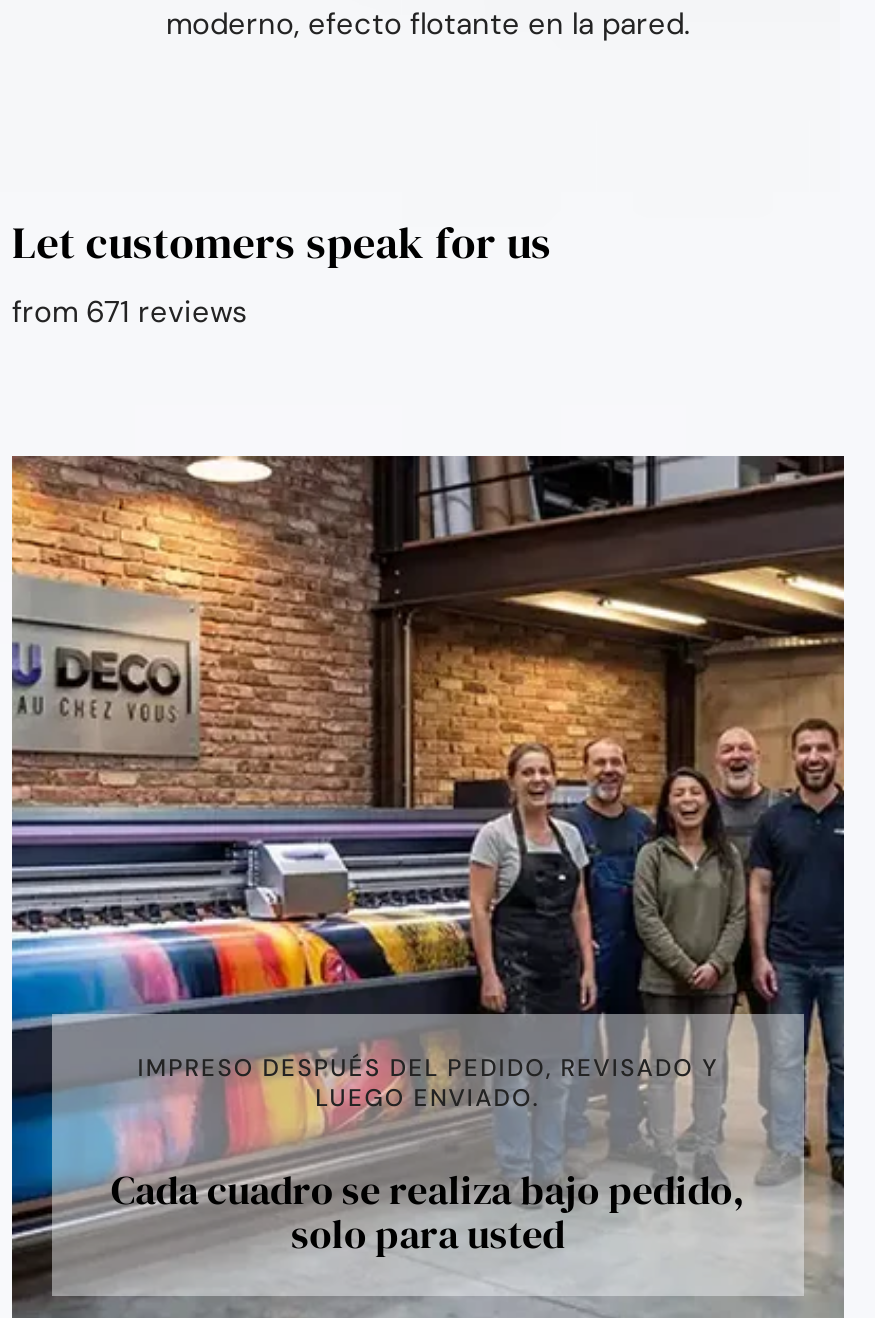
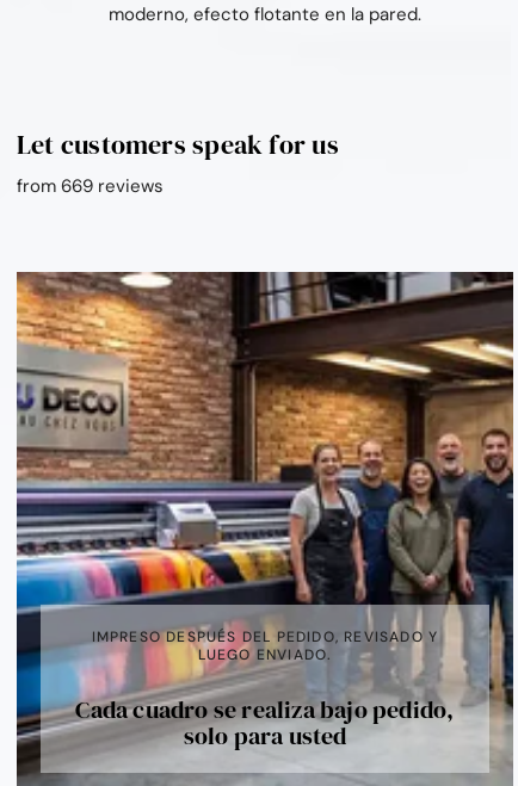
[12,292,248,332] from 671 reviews -> [17,174,164,198] from 669 reviews

